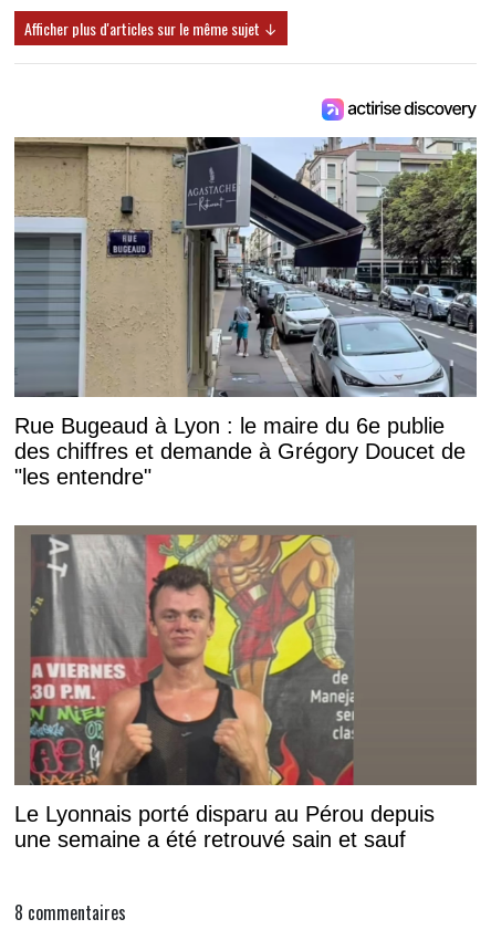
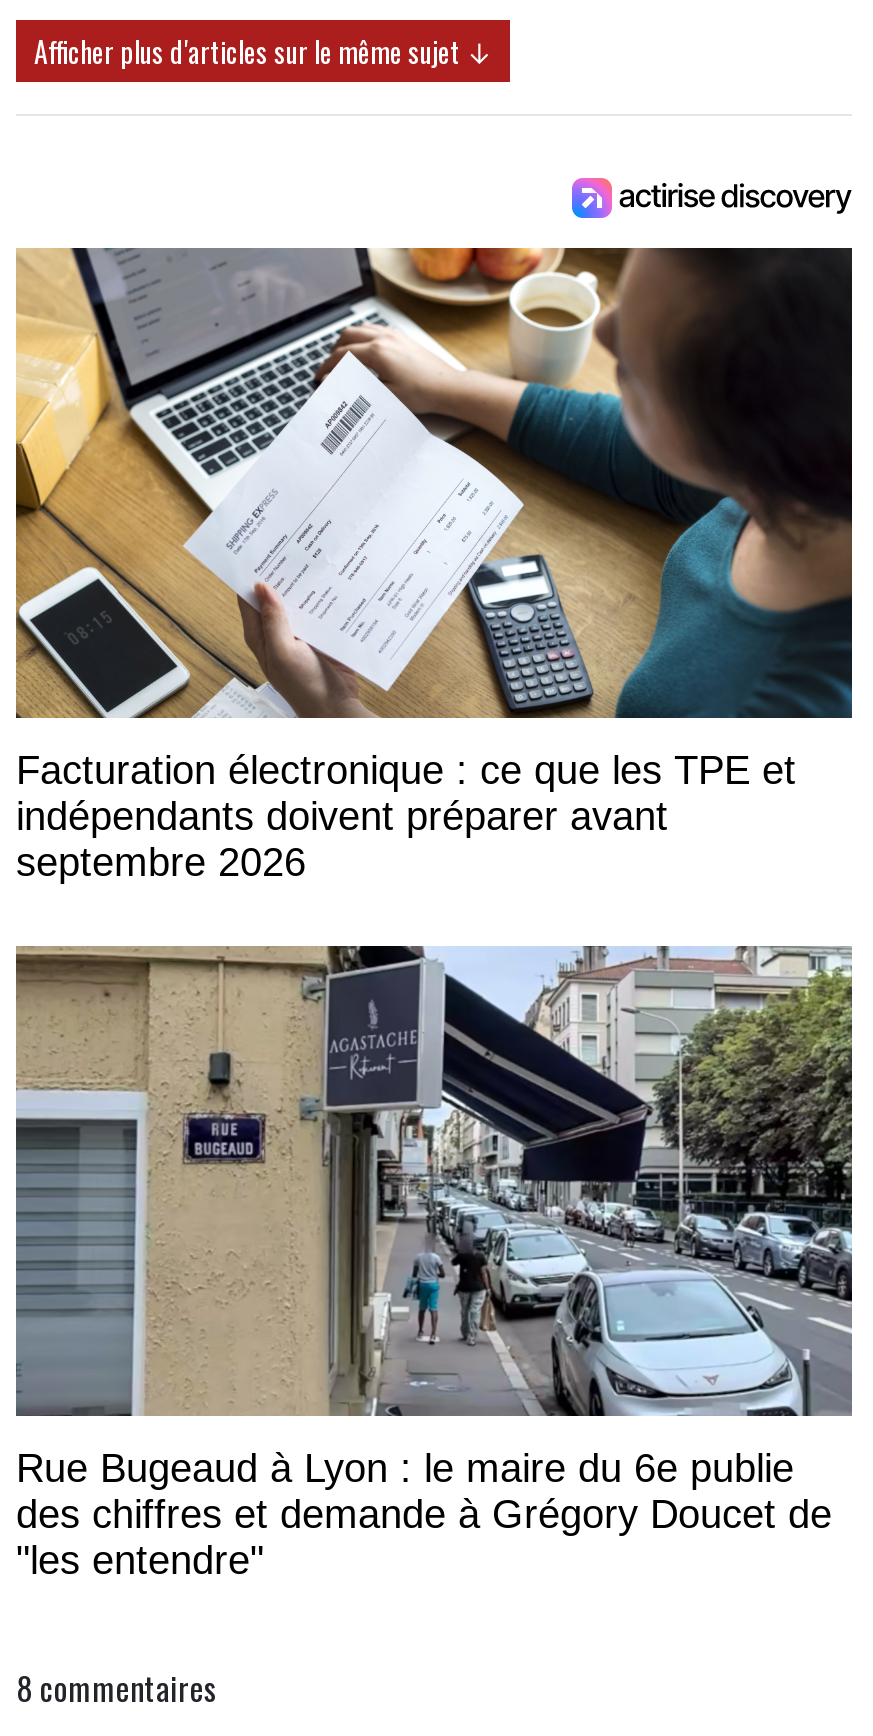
none -> [14,246,854,884] [image] | Facturation électronique : ce que les TPE et | indépendants doivent préparer avant | septembre 2026
moved [13,135,479,489] -> [14,942,856,1582]: [image] | Rue Bugeaud à Lyon : le maire du 6e publie | des chiffres et demande à Grégory Doucet de | "les entendre"
[13,524,478,851] [image] | Le Lyonnais porté disparu au Pérou depuis | une semaine a été retrouvé sain et sauf -> none

